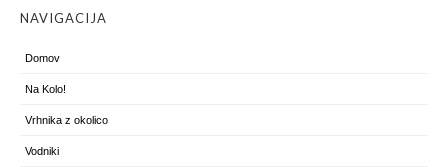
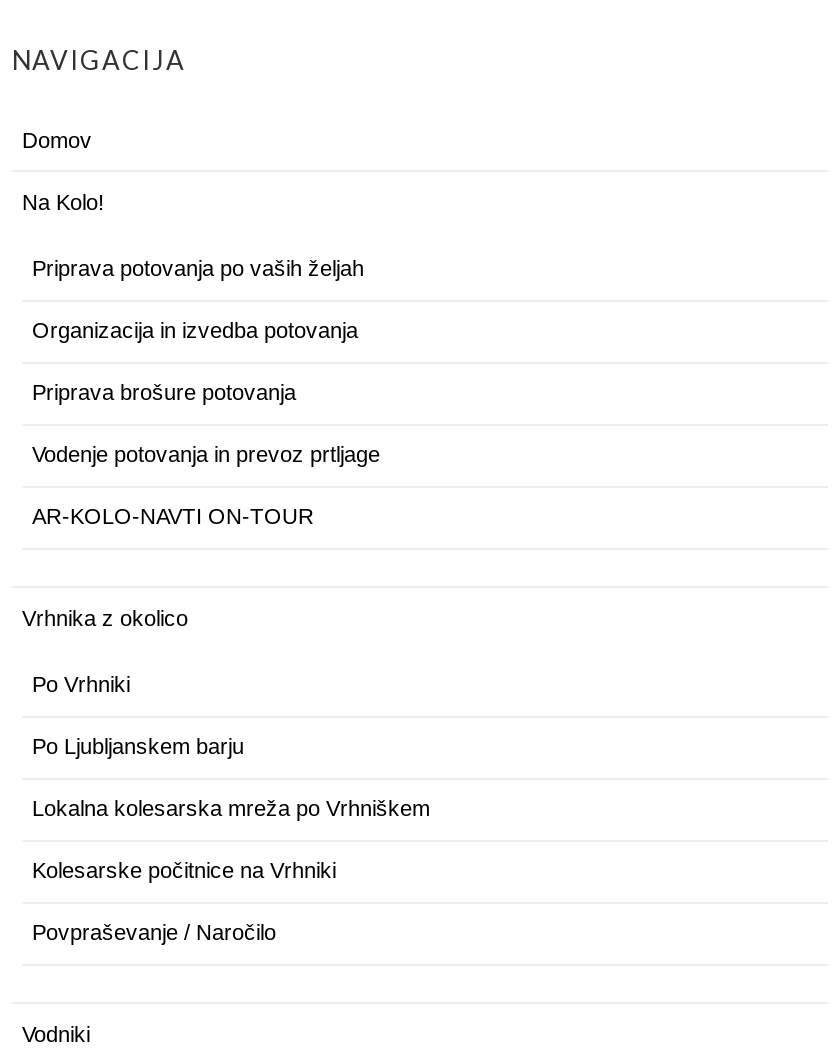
none -> [32,256,380,528] Priprava potovanja po vaših željah | Organizacija in izvedba potovanja | Priprava brošure potovanja | Vodenje potovanja in prevoz prtljage | AR-KOLO-NAVTI ON-TOUR
none -> [32,672,430,944] Po Vrhniki | Po Ljubljanskem barju | Lokalna kolesarska mreža po Vrhniškem | Kolesarske počitnice na Vrhniki | Povpraševanje / Naročilo

